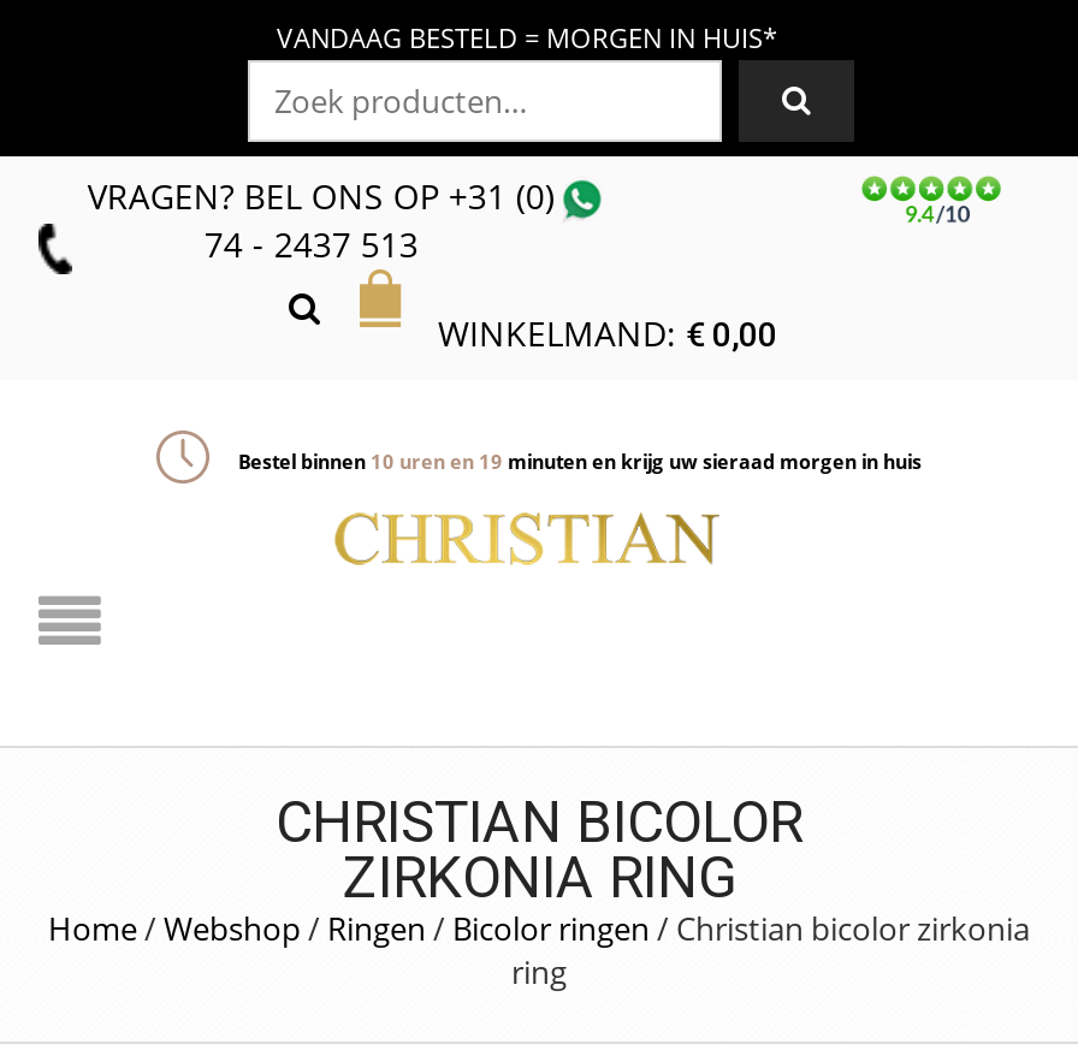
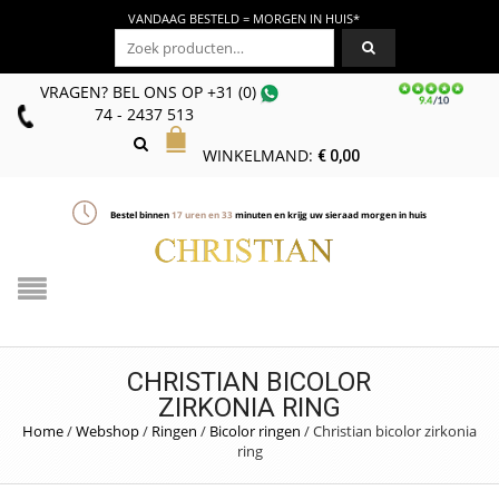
[238,446,922,473] Bestel binnen 10 uren en 19 minuten en krijg uw sieraad morgen in huis -> [110,208,427,220] Bestel binnen 17 uren en 33 minuten en krijg uw sieraad morgen in huis

